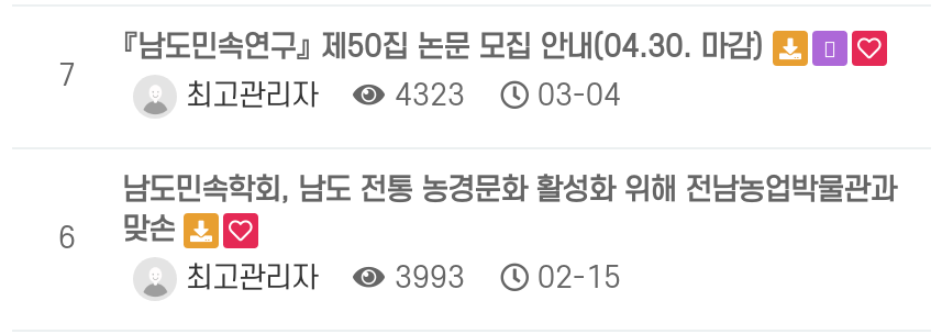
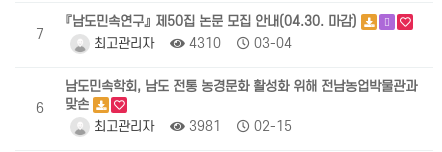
[386,79,621,112] 4323 03-04 -> [185,36,292,51] 4310 03-04
[386,261,621,294] 3993 02-15 -> [185,119,292,134] 3981 02-15

